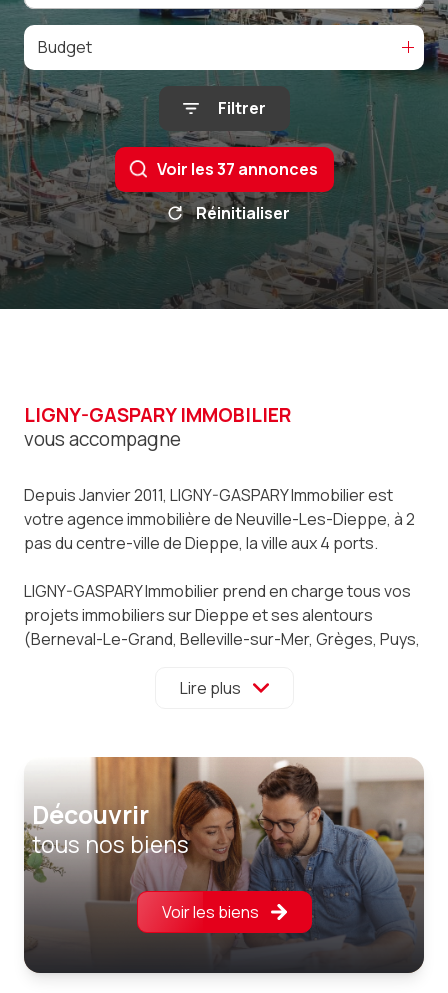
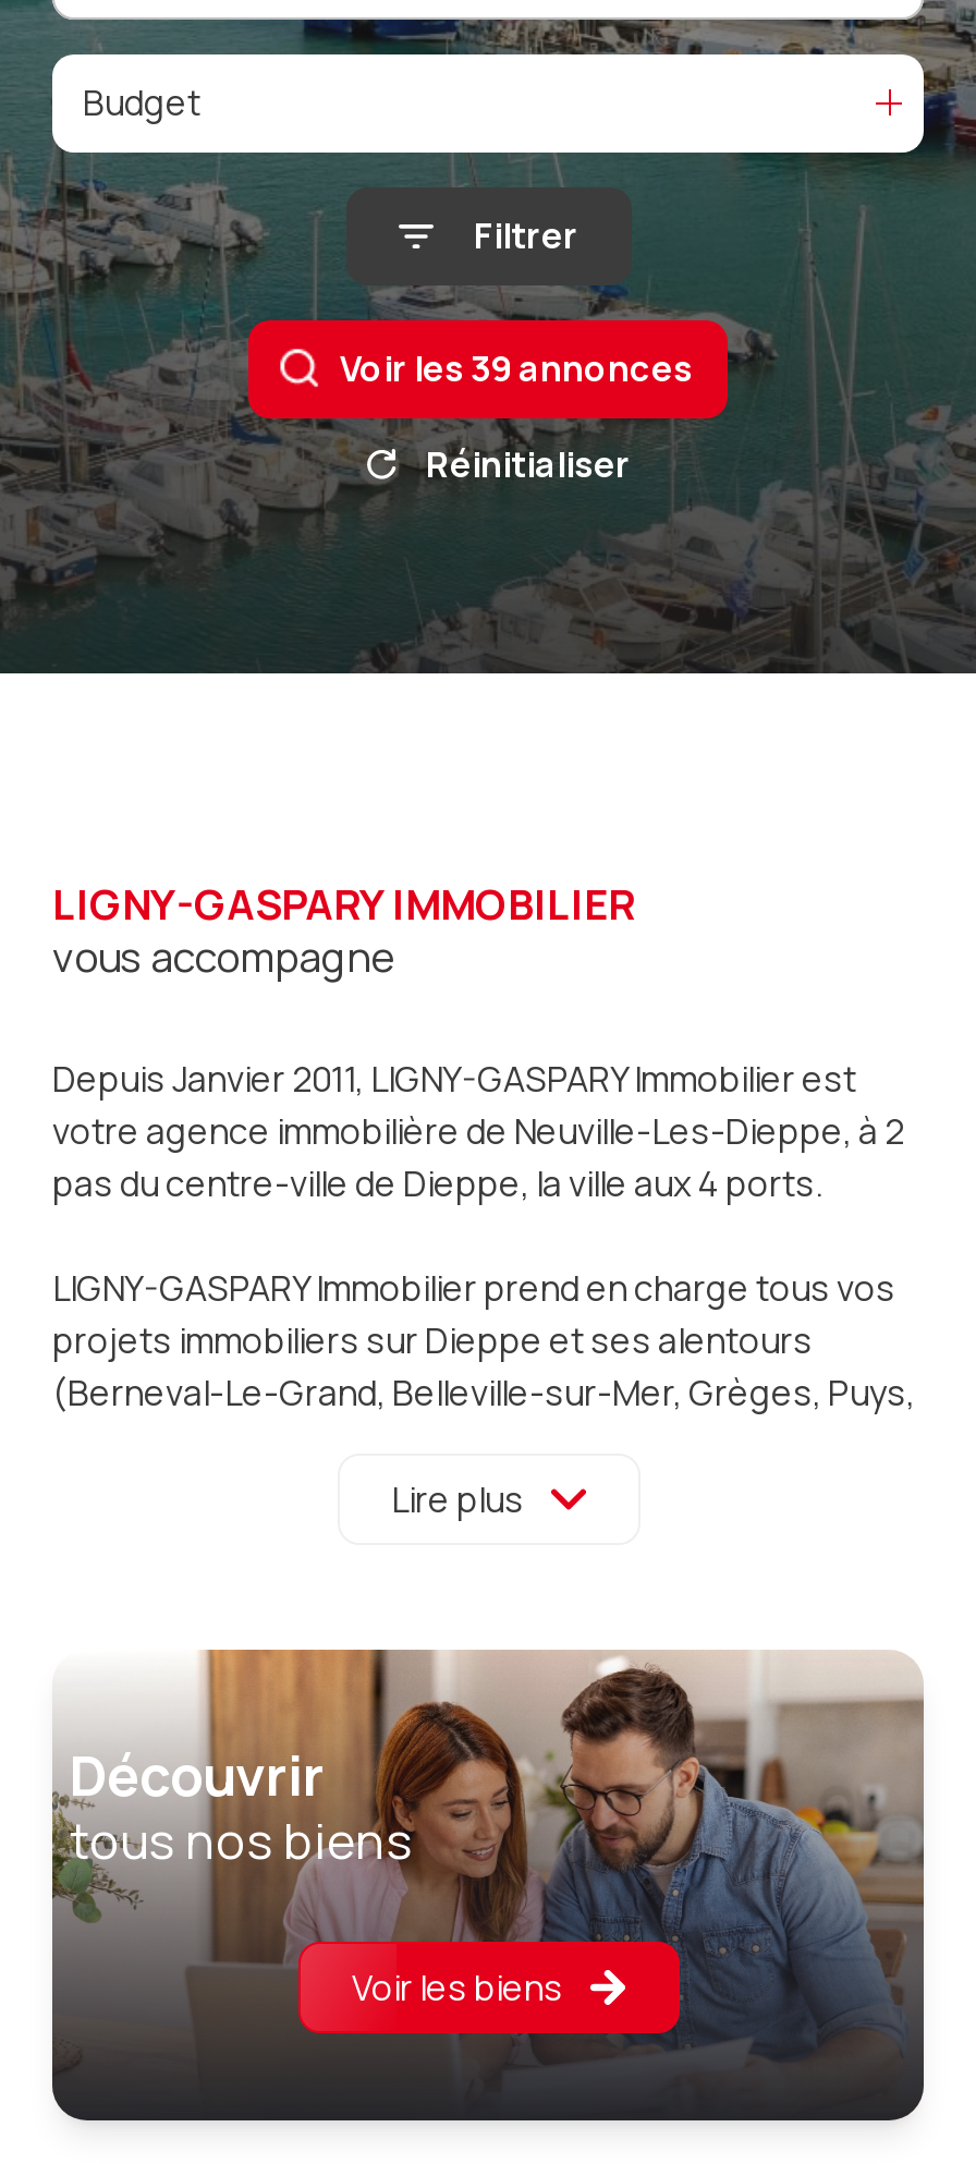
[156,158,317,180] Voir les 37 annonces -> [340,345,693,393] Voir les 39 annonces

